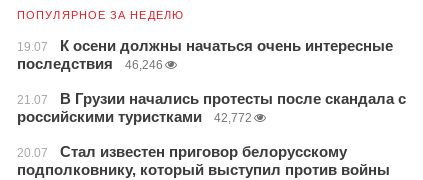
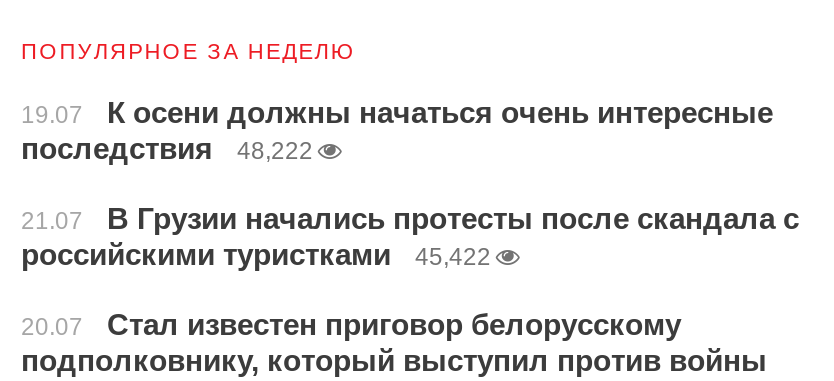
[17,55,163,72] последствия 46,246 -> [21,130,313,164] последствия 48,222
[17,108,252,125] российскими туристками 42,772 -> [21,236,491,270] российскими туристками 45,422

